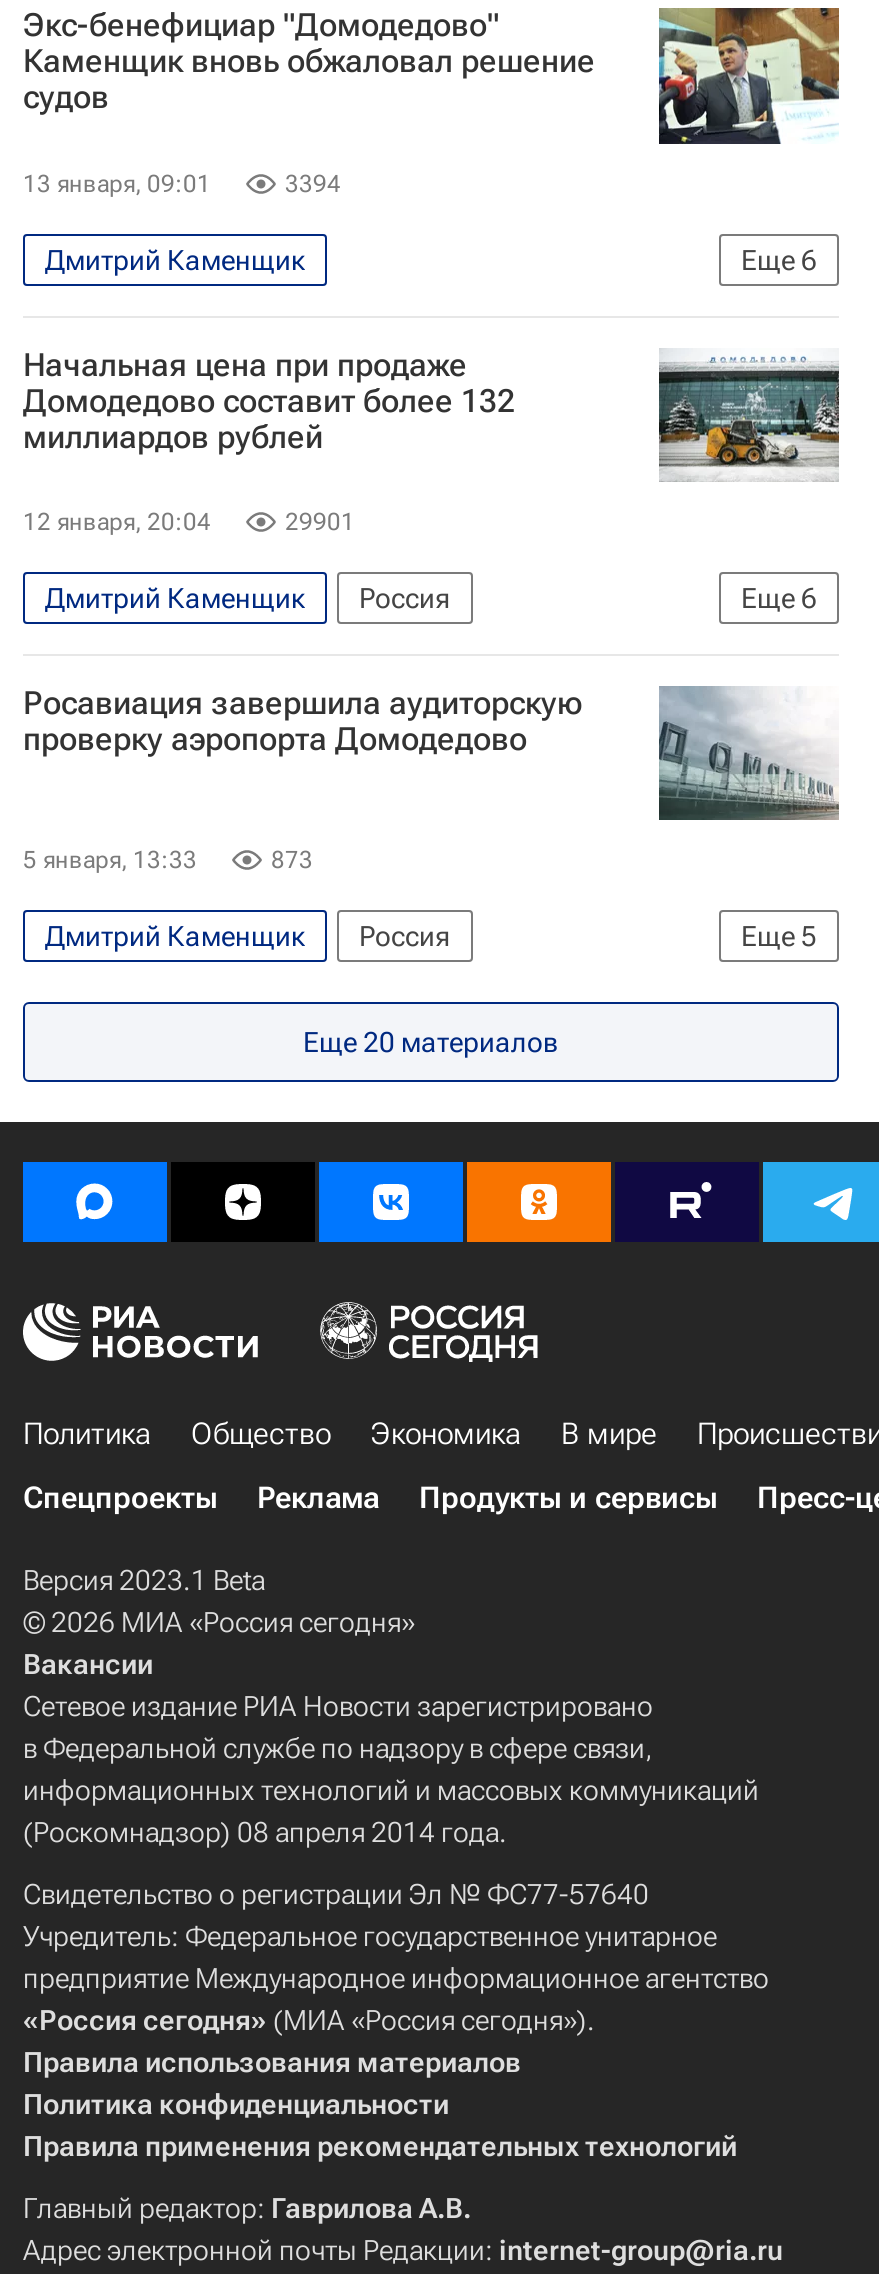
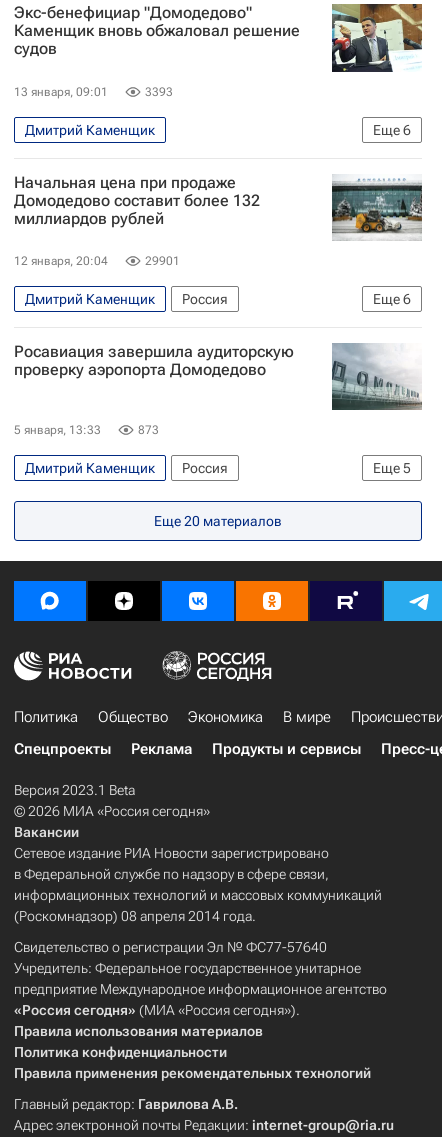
[285,169,341,197] 3394 -> [145,84,173,98] 3393

